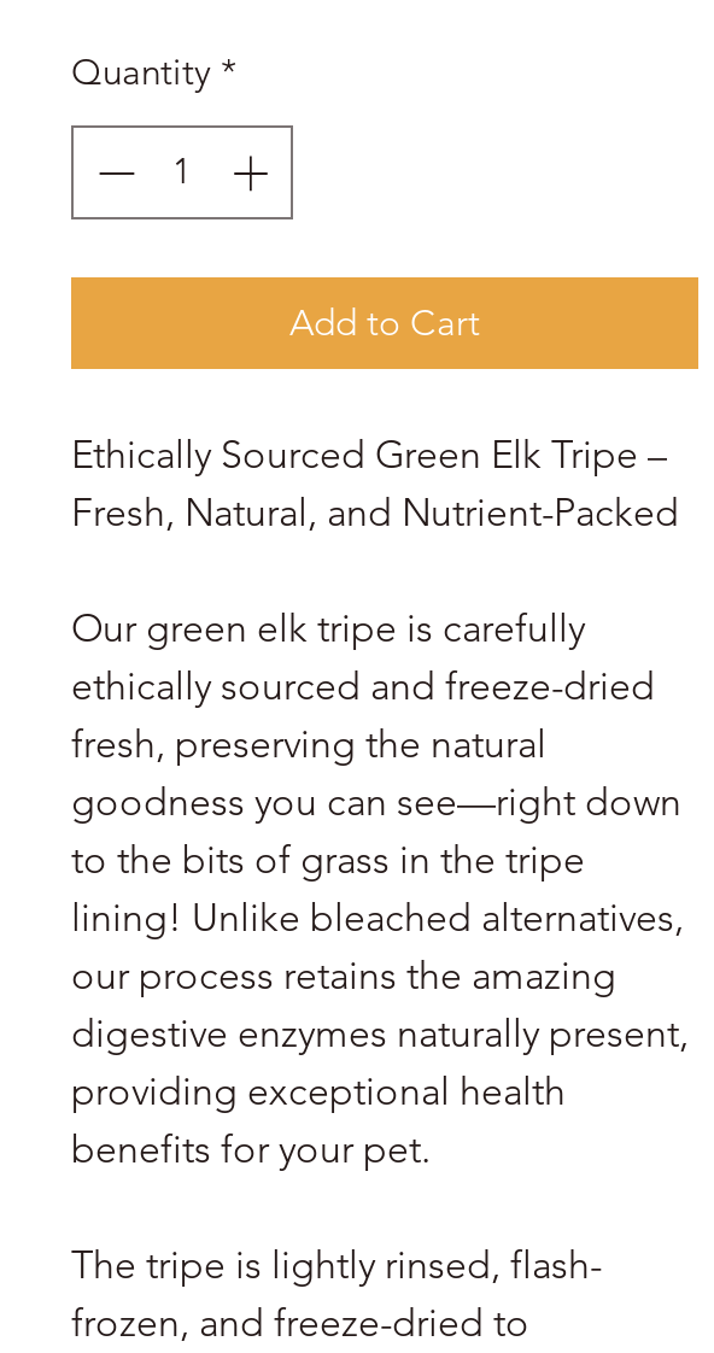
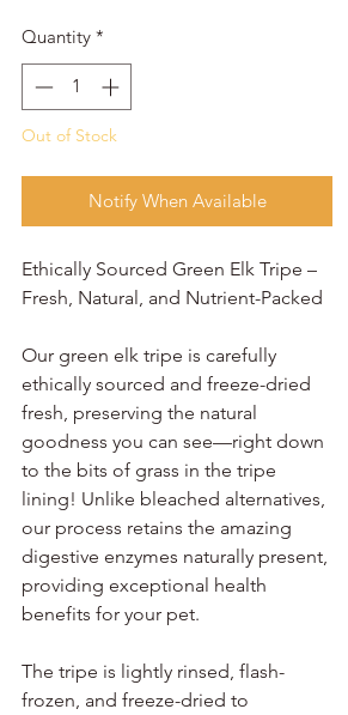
[289,298,480,344] Add to Cart -> [22,124,266,211] Out of Stock | Notify When Available

